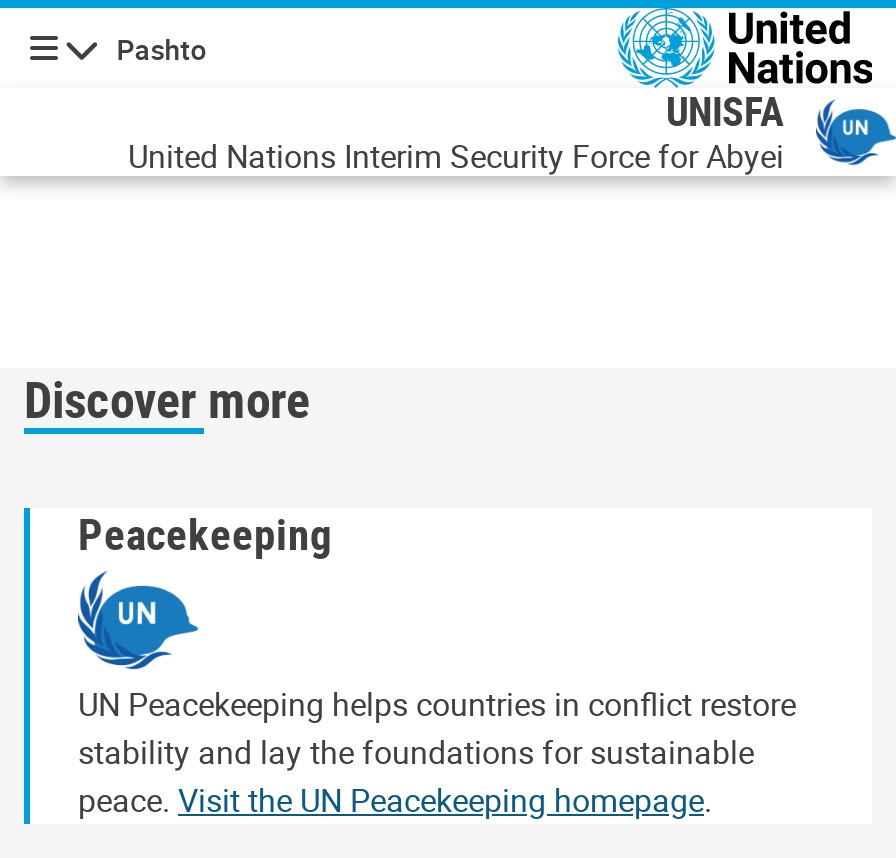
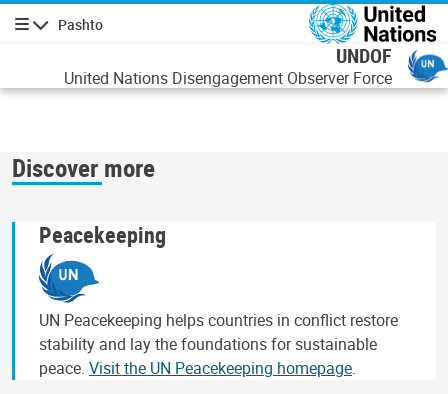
[128,84,784,178] UNISFA | United Nations Interim Security Force for Abyei -> [64,42,392,89] UNDOF | United Nations Disengagement Observer Force

